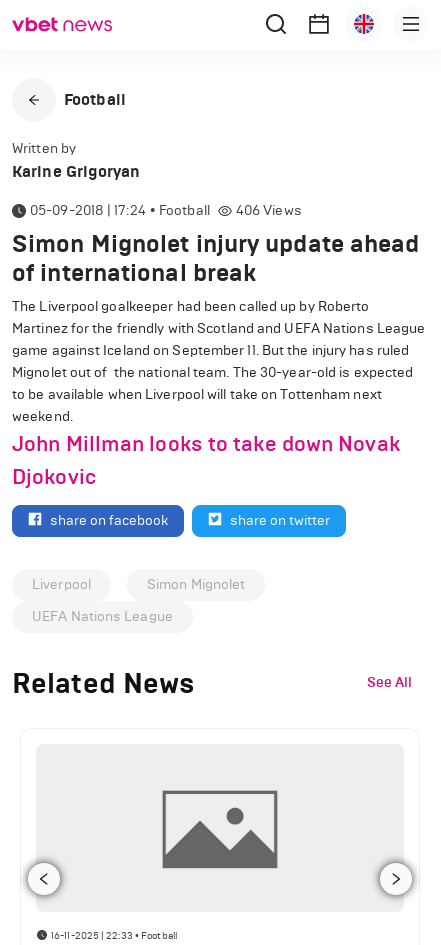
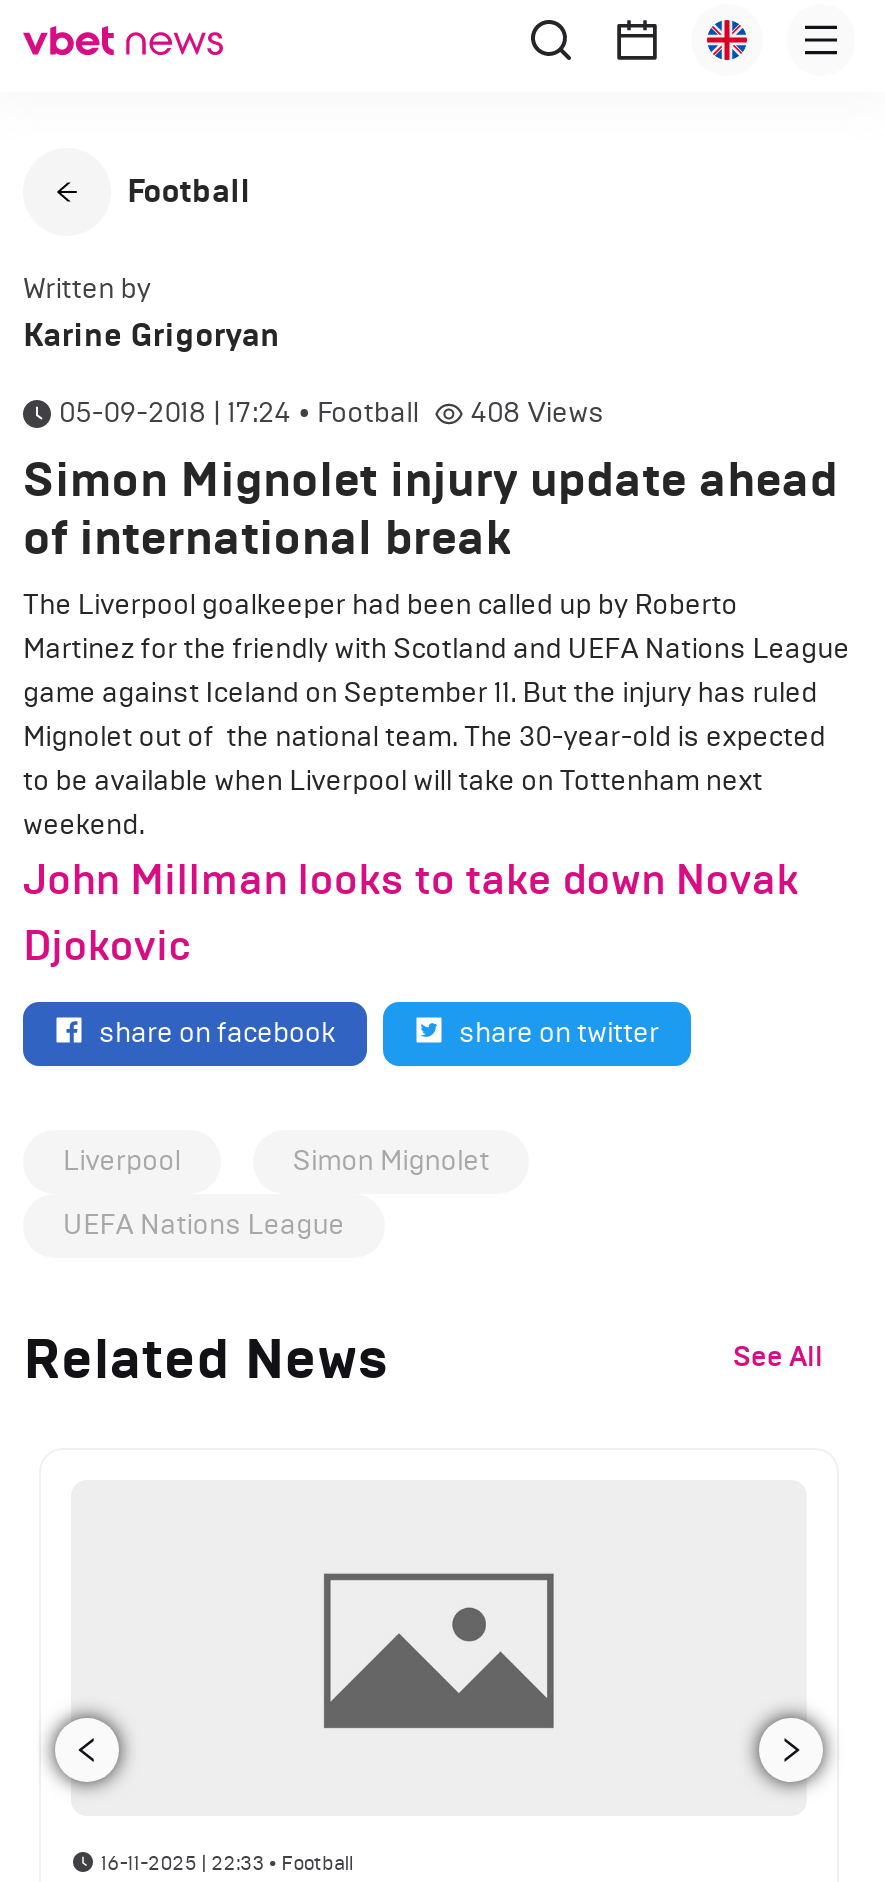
[236,202,302,219] 406 Views -> [471,396,605,430] 408 Views

